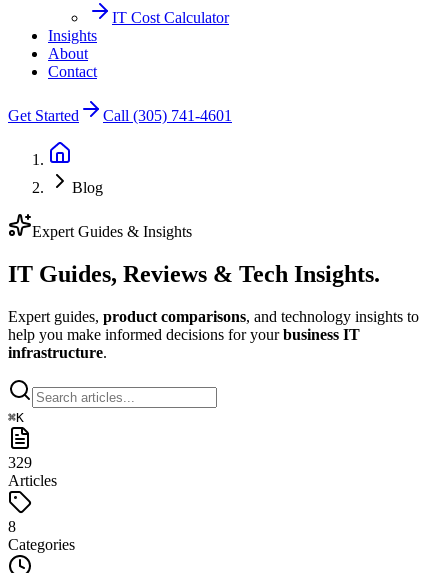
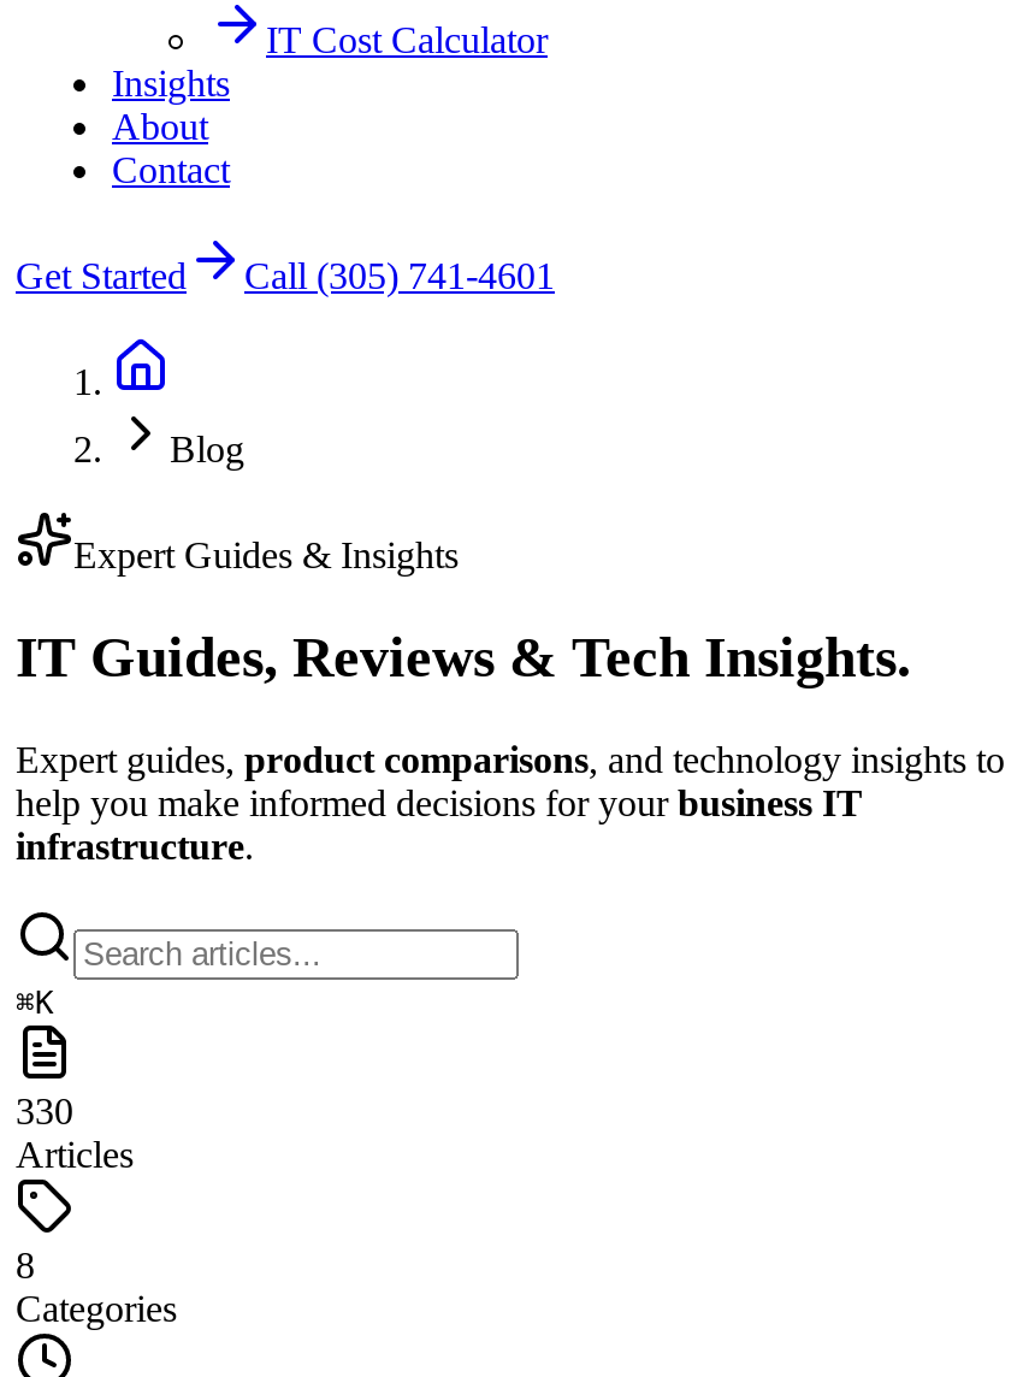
[8,454,32,471] 329 -> [16,1090,73,1131] 330

